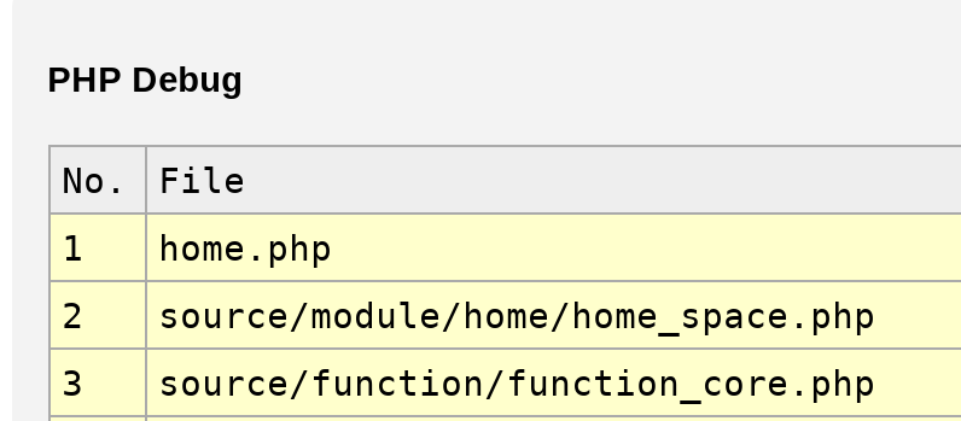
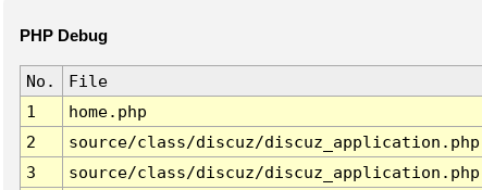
[159,294,876,335] source/module/home/home_space.php -> [68,132,479,151] source/class/discuz/discuz_application.php
[159,362,876,403] source/function/function_core.php -> [68,163,479,181] source/class/discuz/discuz_application.php

